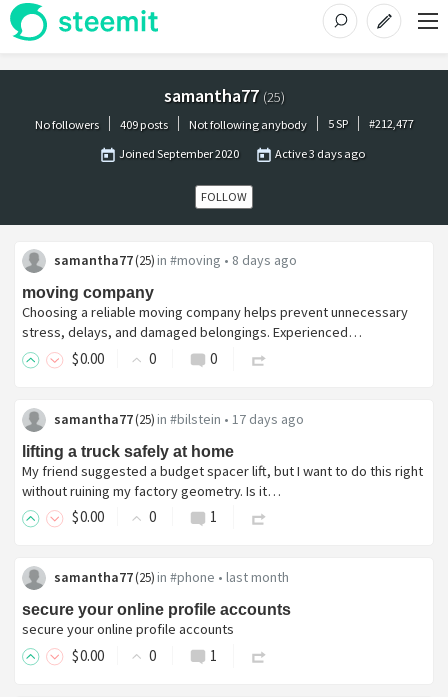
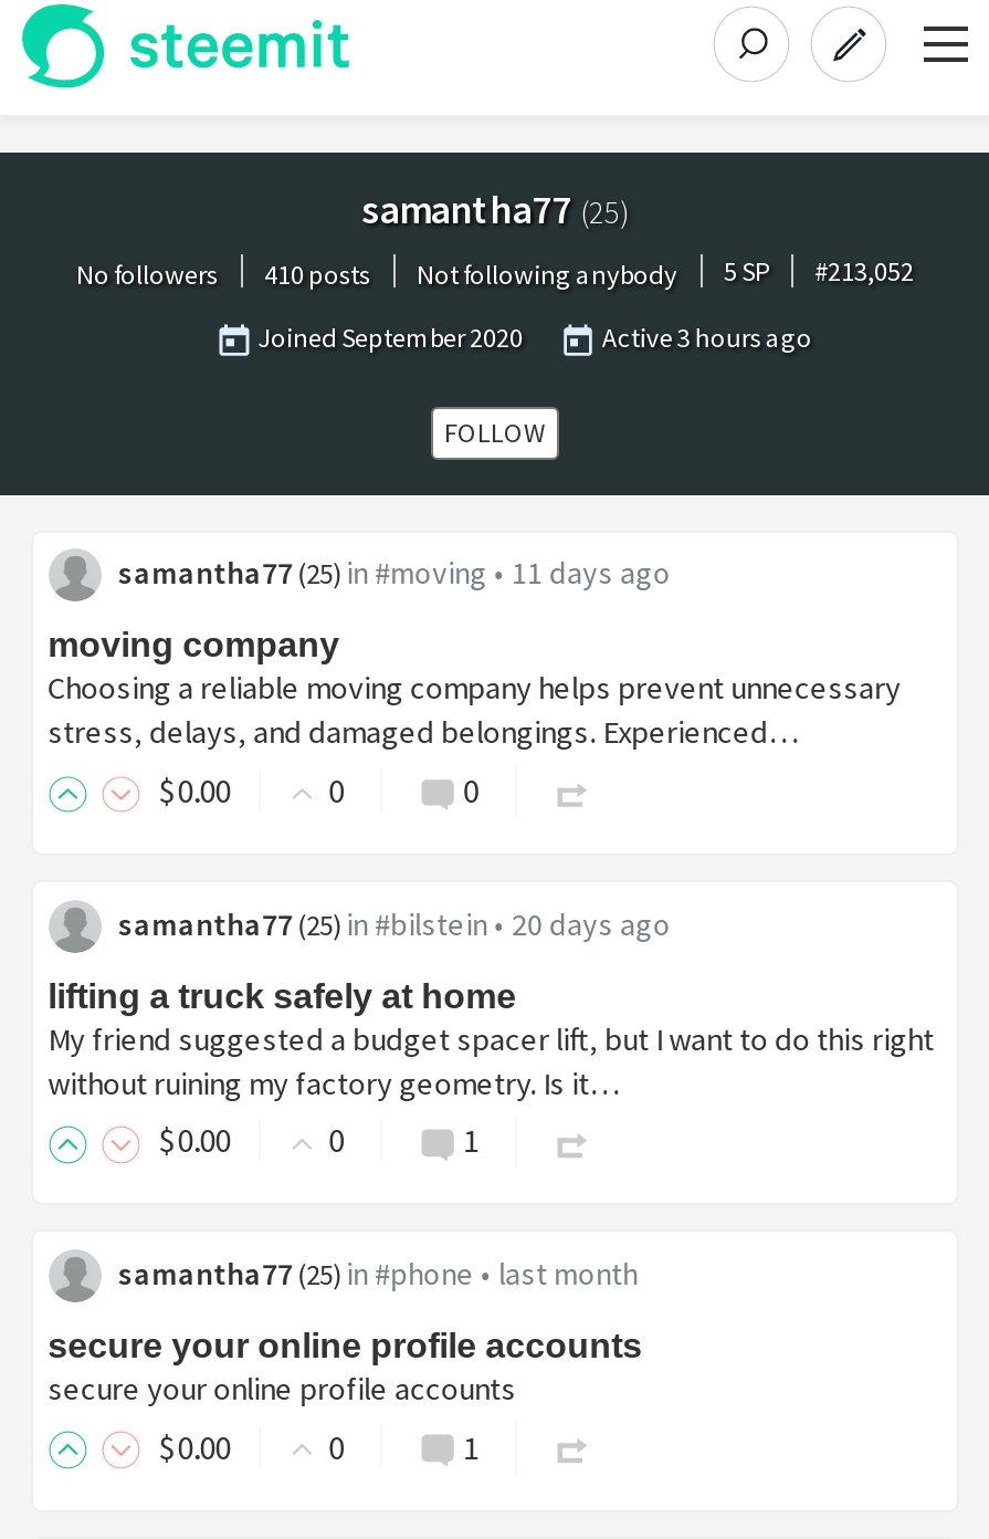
[119,117,167,132] 409 posts -> [264,258,370,291] 410 posts
[368,116,413,131] #212,477 -> [814,254,914,287] #213,052
[273,146,365,161] Active 3 days ago -> [598,322,812,355] Active 3 hours ago
[54,251,297,269] samantha77 (25) in #moving • 8 days ago -> [118,554,671,593] samantha77 (25) in #moving • 11 days ago
[54,409,304,427] samantha77 (25) in #bilstein • 17 days ago -> [118,903,671,943] samantha77 (25) in #bilstein • 20 days ago

